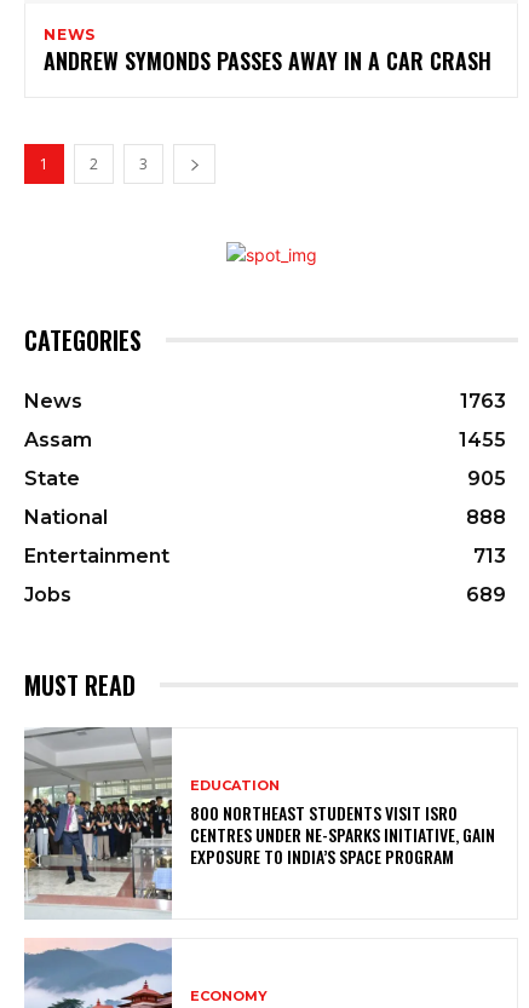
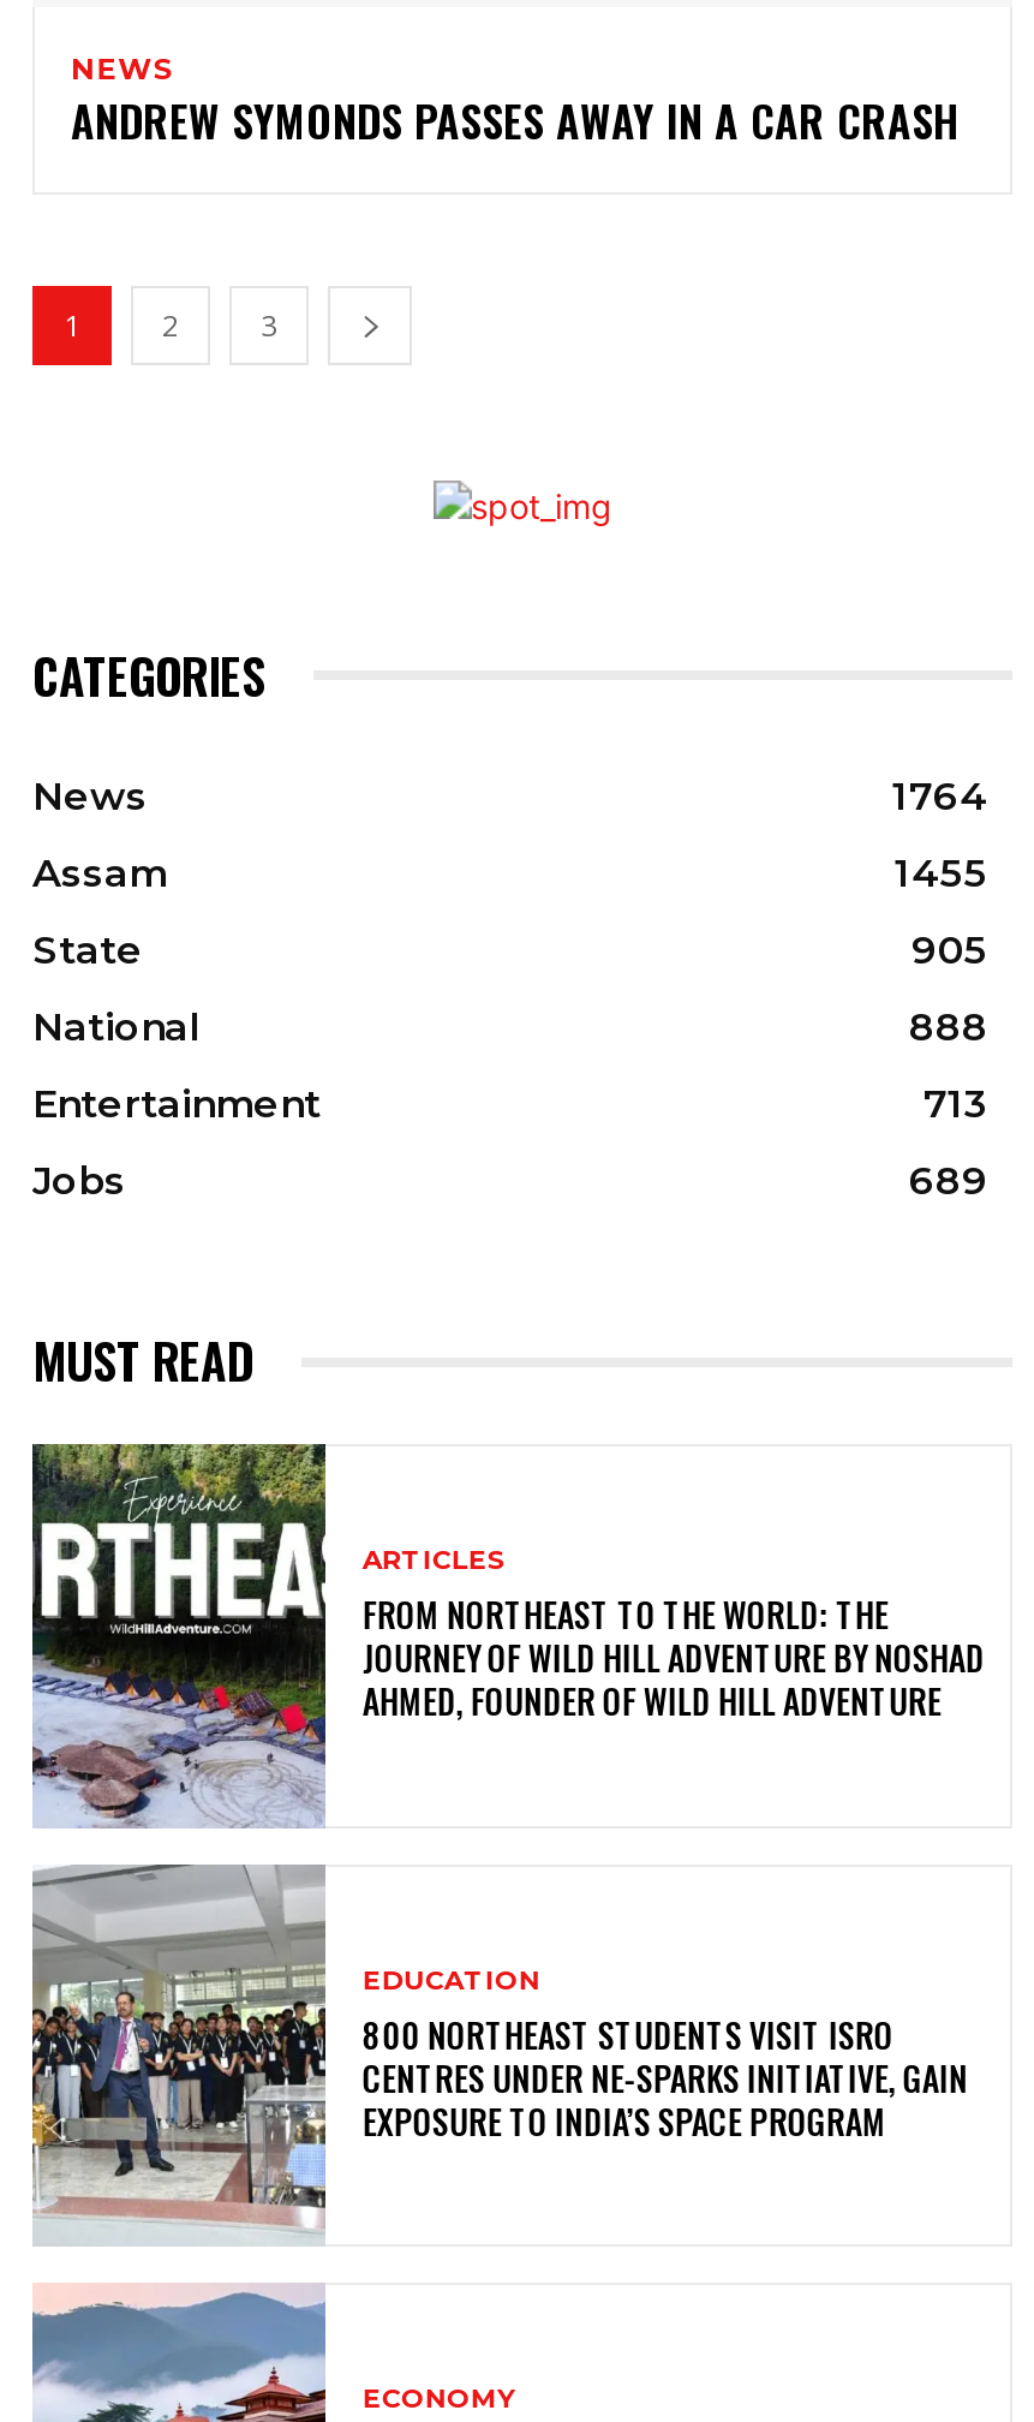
[460,389,506,412] 1763 -> [892,775,988,821] 1764
none -> [30,1442,985,1829] [image] | ARTICLES | FROM NORTHEAST TO THE WORLD: THE | JOURNEY OF WILD HILL ADVENTURE BY NOSHAD | AHMED, FOUNDER OF WILD HILL ADVENTURE

